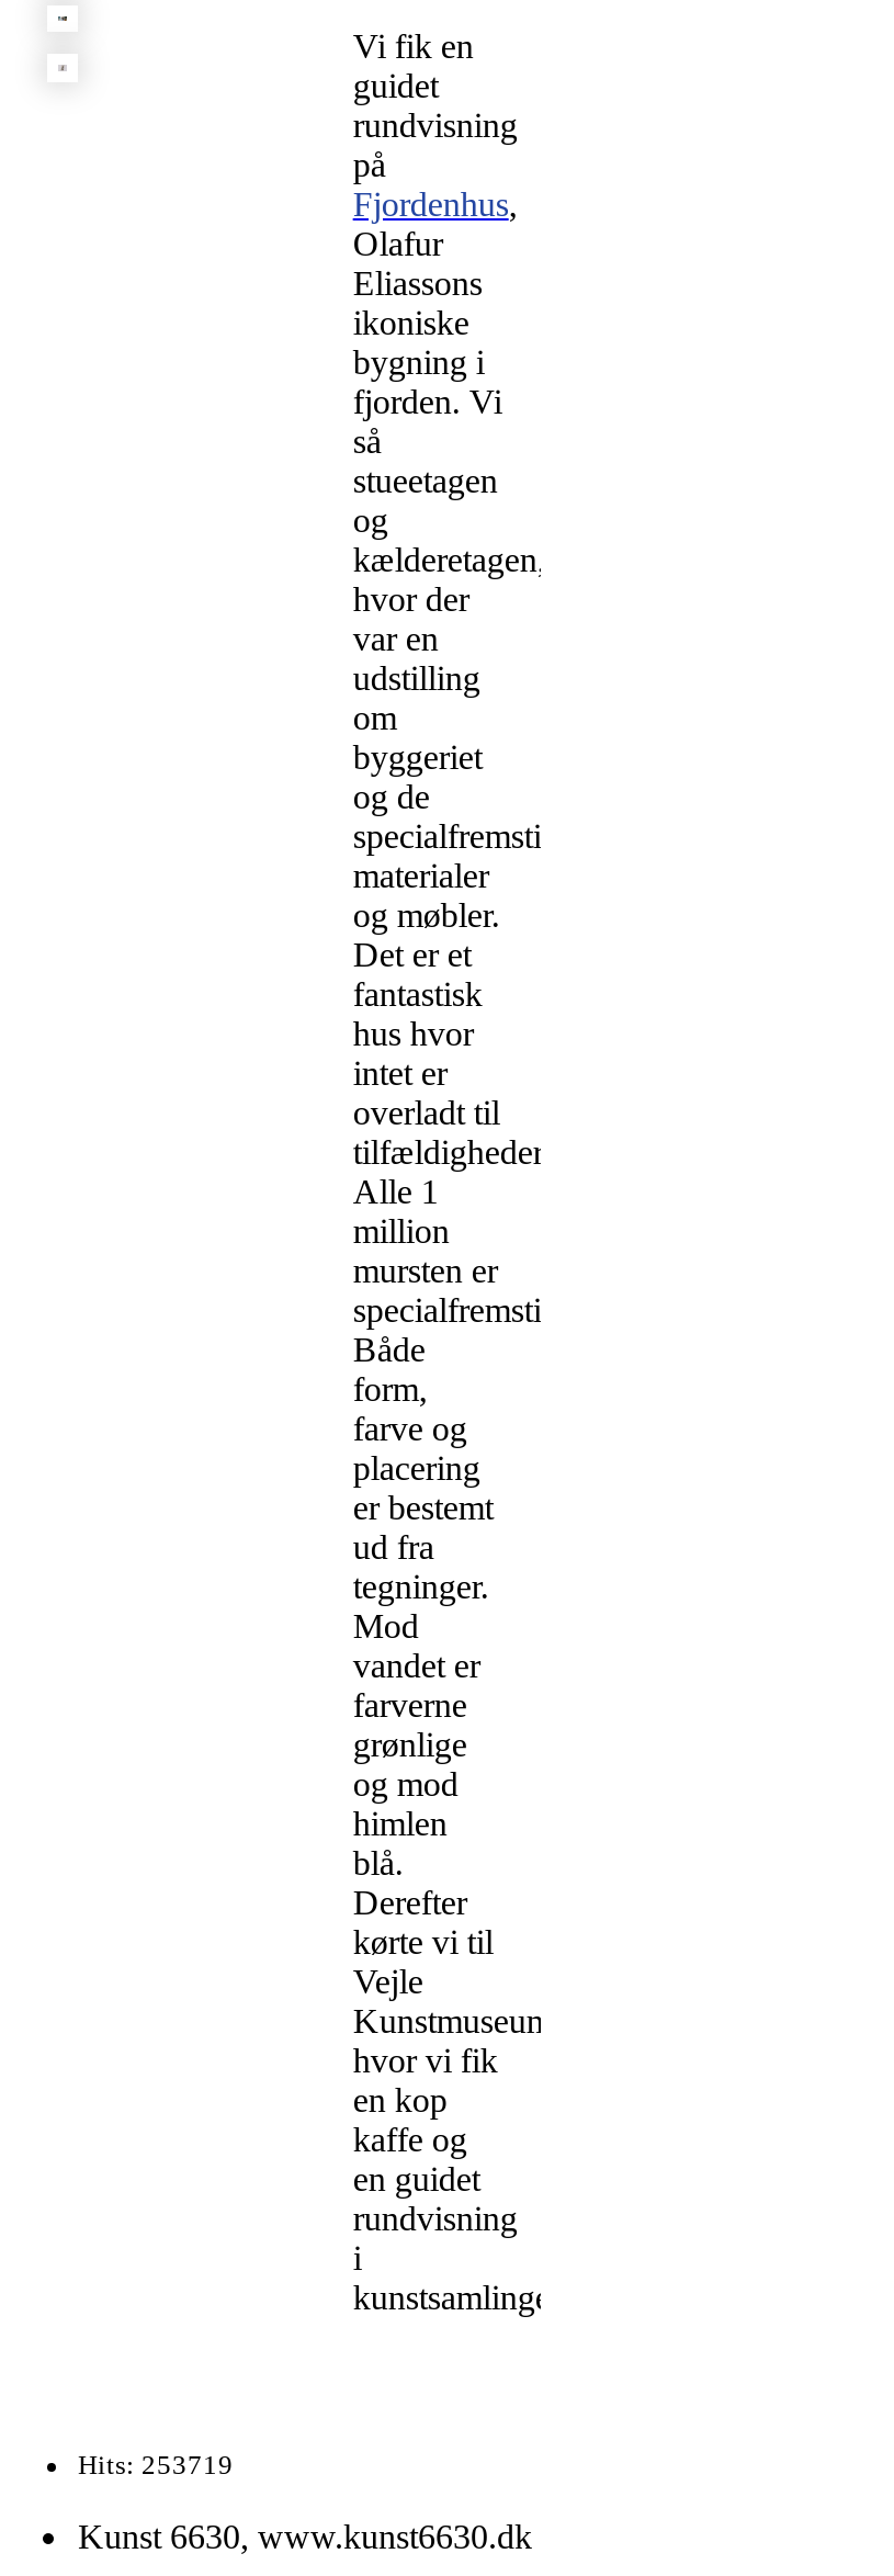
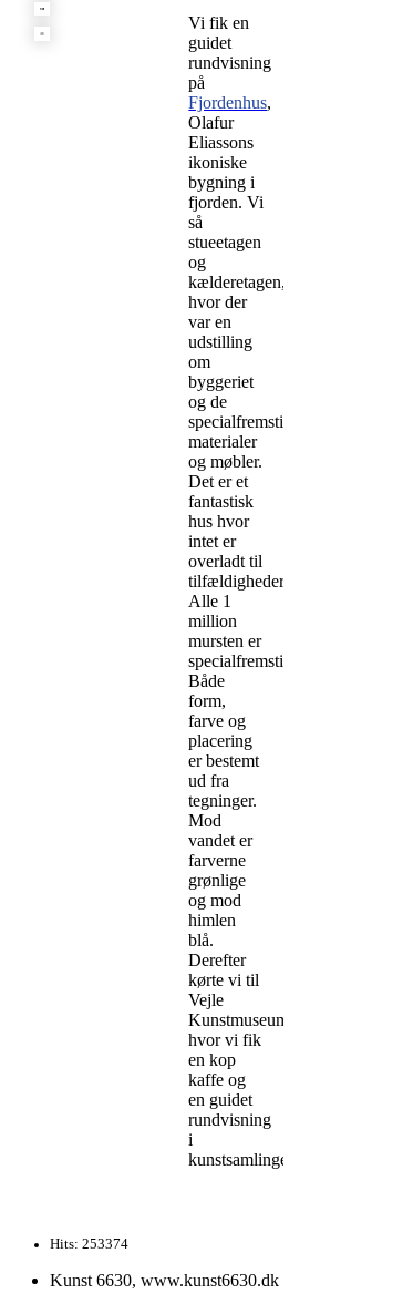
[78,2450,234,2481] Hits: 253719 -> [50,1237,128,1252] Hits: 253374

